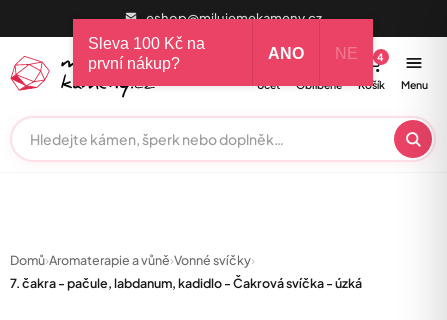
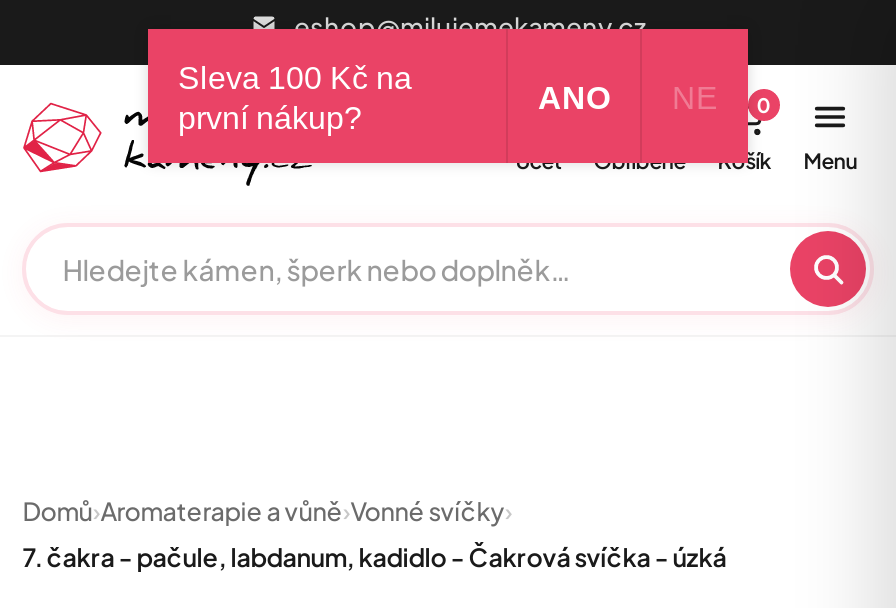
[377,51,384,63] 4 -> [757,93,771,117] 0

